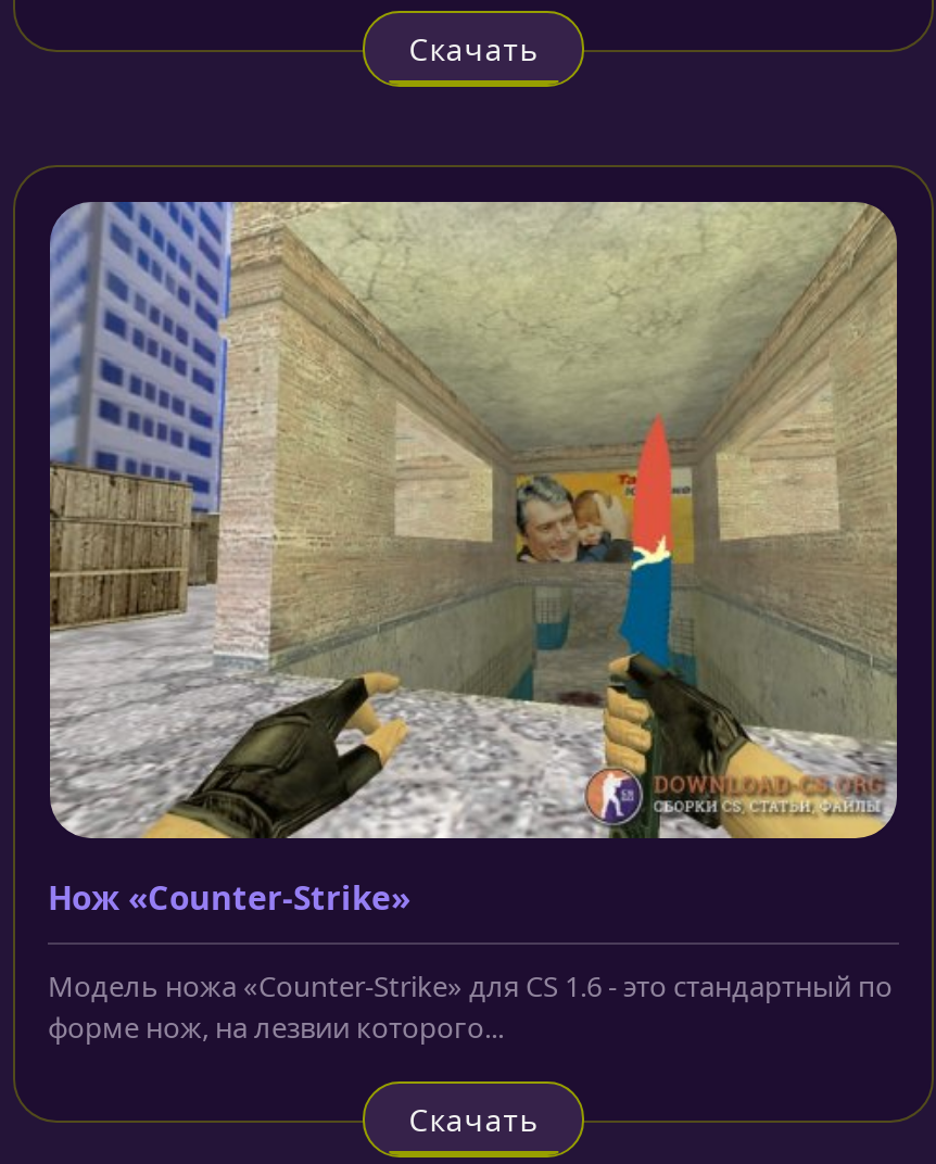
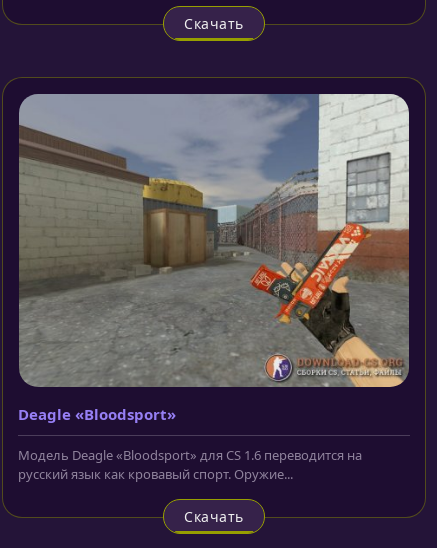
[48,200,899,919] [image] | Нож «Counter-Strike» -> [18,93,410,424] [image] | Deagle «Bloodsport»
[48,967,893,1047] Модель ножа «Counter-Strike» для CS 1.6 - это стандартный по | форме нож, на лезвии которого... -> [18,446,362,483] Модель Deagle «Bloodsport» для CS 1.6 переводится на | русский язык как кровавый спорт. Оружие...

